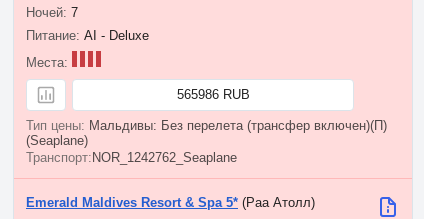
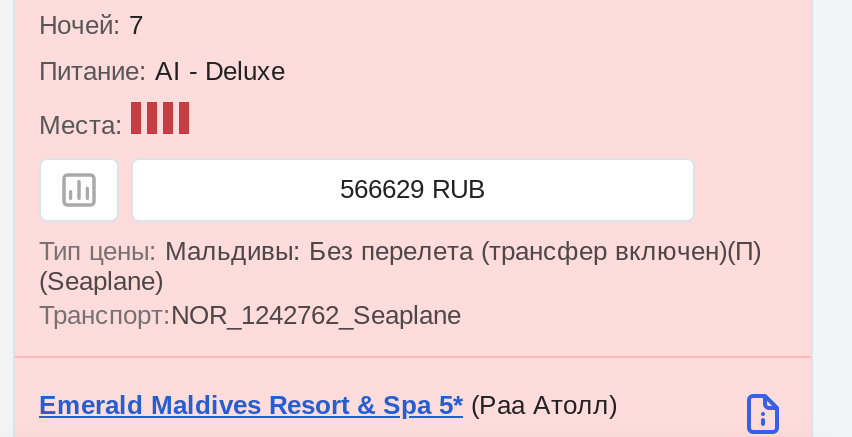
[176,87,249,102] 565986 RUB -> [340,174,486,204] 566629 RUB

